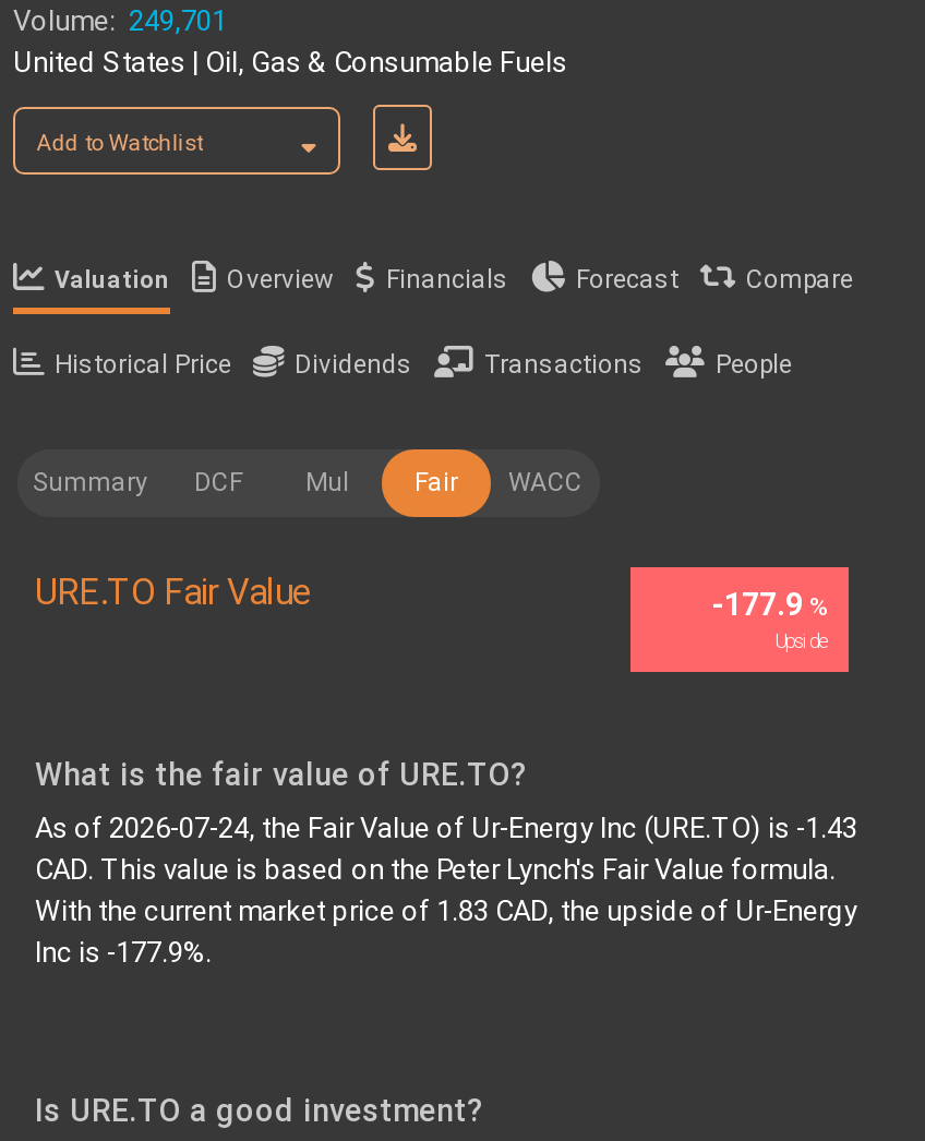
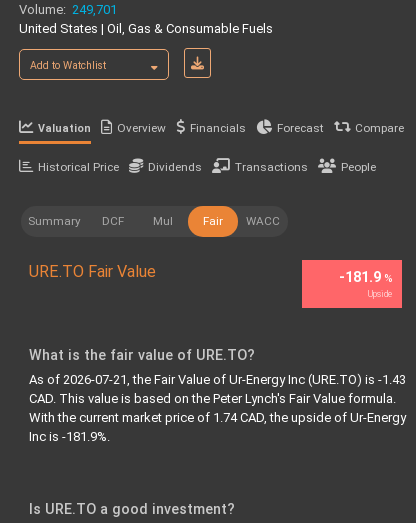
[711,587,827,622] -177.9% -> [339,269,392,285] -181.9%
[35,812,857,845] As of 2026-07-24, the Fair Value of Ur-Energy Inc (URE.TO) is -1.43 -> [29,372,406,387] As of 2026-07-21, the Fair Value of Ur-Energy Inc (URE.TO) is -1.43
[35,895,857,928] With the current market price of 1.83 CAD, the upside of Ur-Energy -> [29,410,406,425] With the current market price of 1.74 CAD, the upside of Ur-Energy
[35,937,212,970] Inc is -177.9%. -> [29,429,110,444] Inc is -181.9%.

